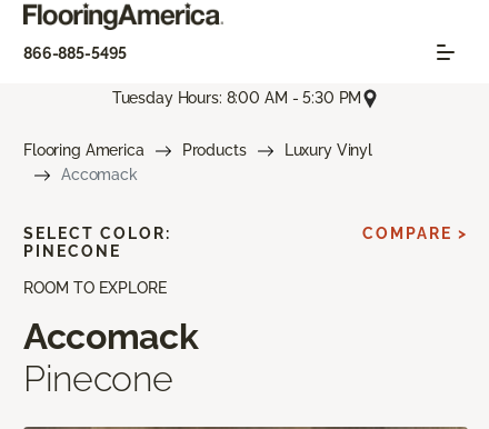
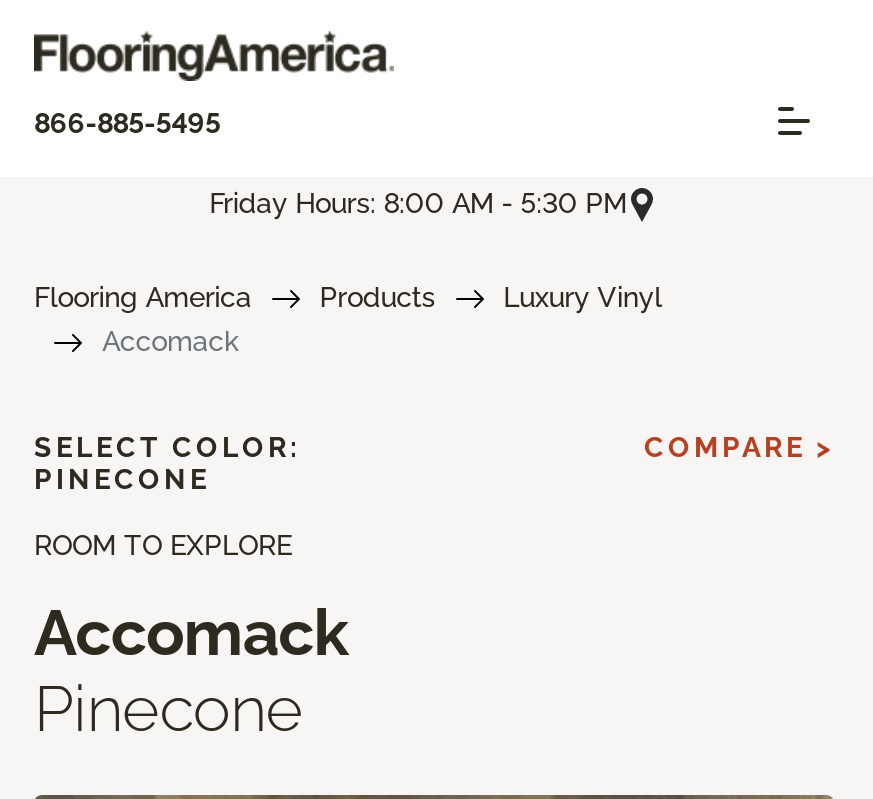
[112,89,362,107] Tuesday Hours: 8:00 AM - 5:30 PM -> [209,187,627,219] Friday Hours: 8:00 AM - 5:30 PM

